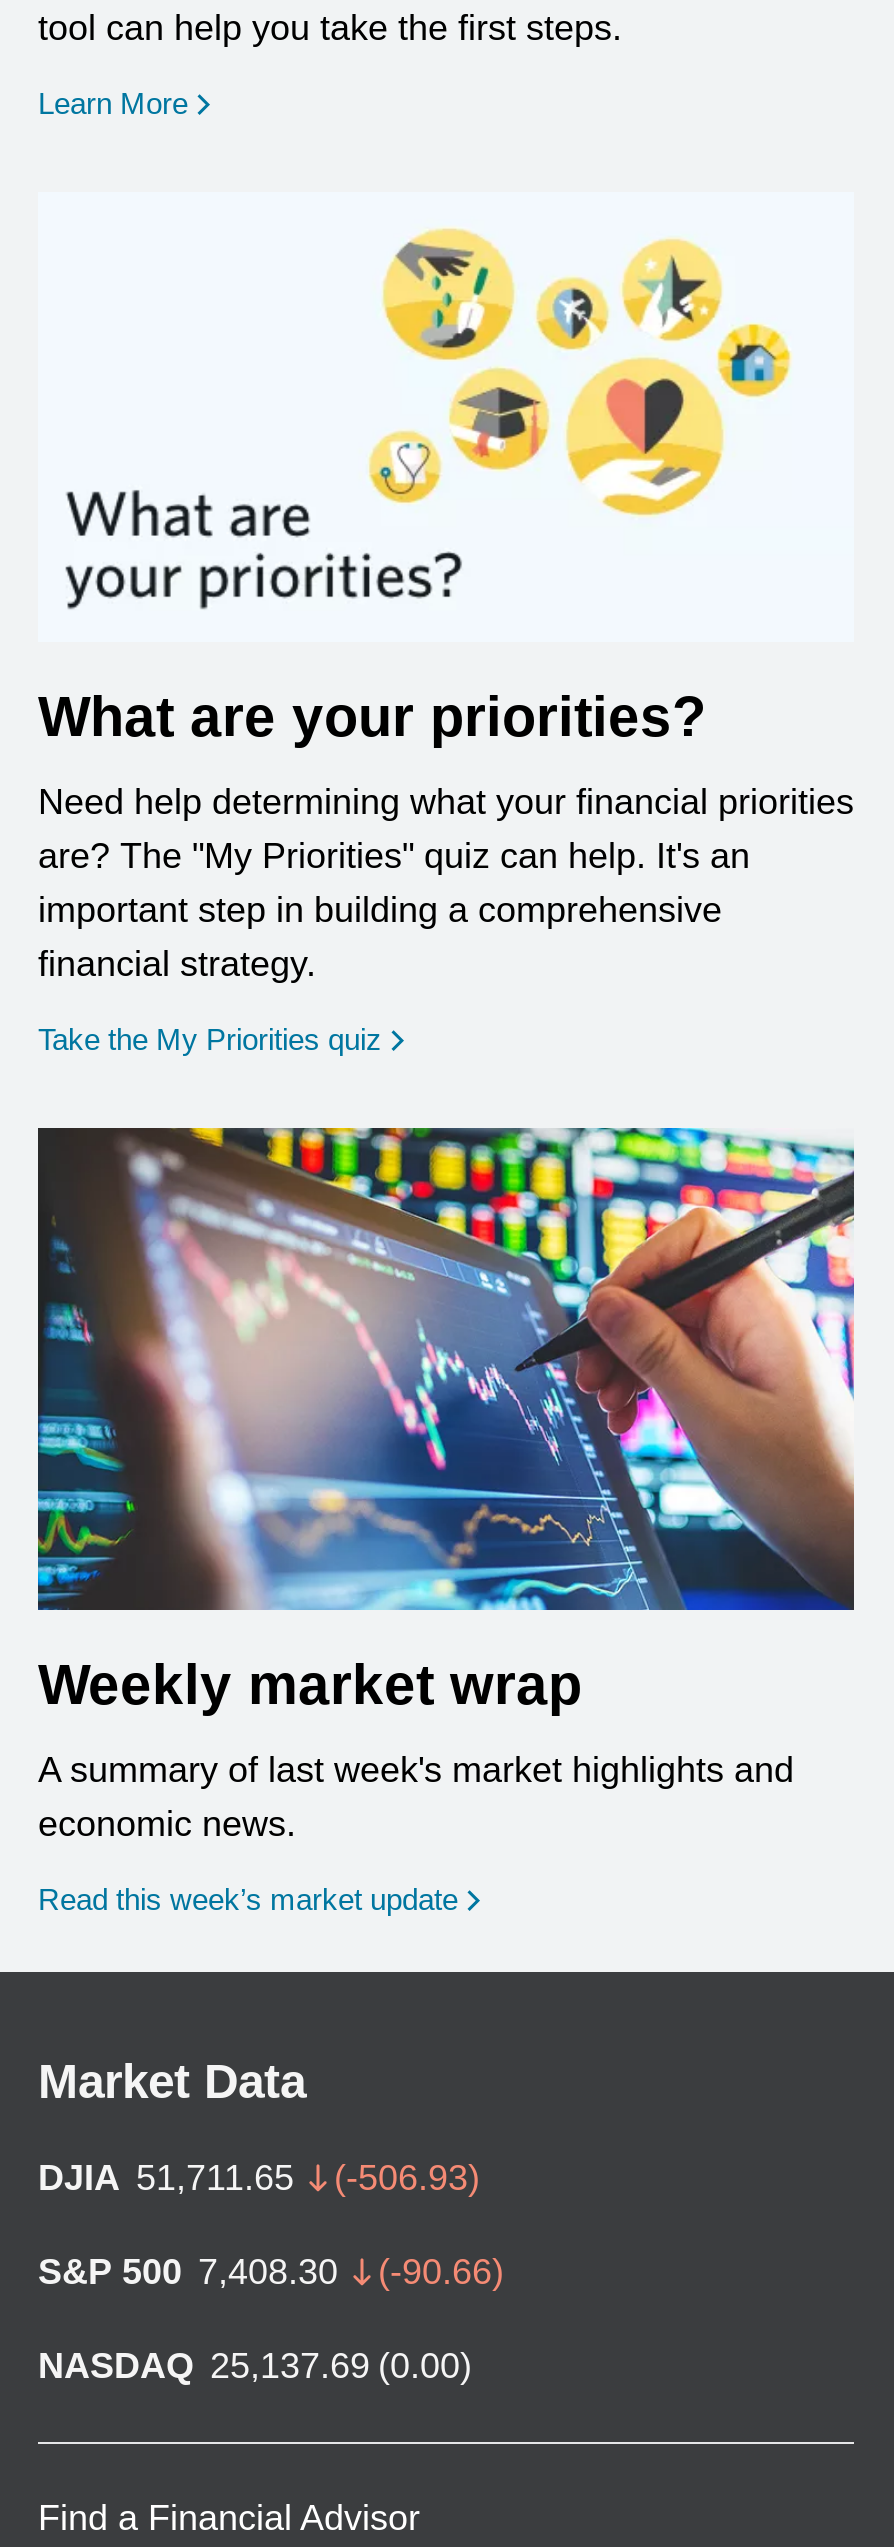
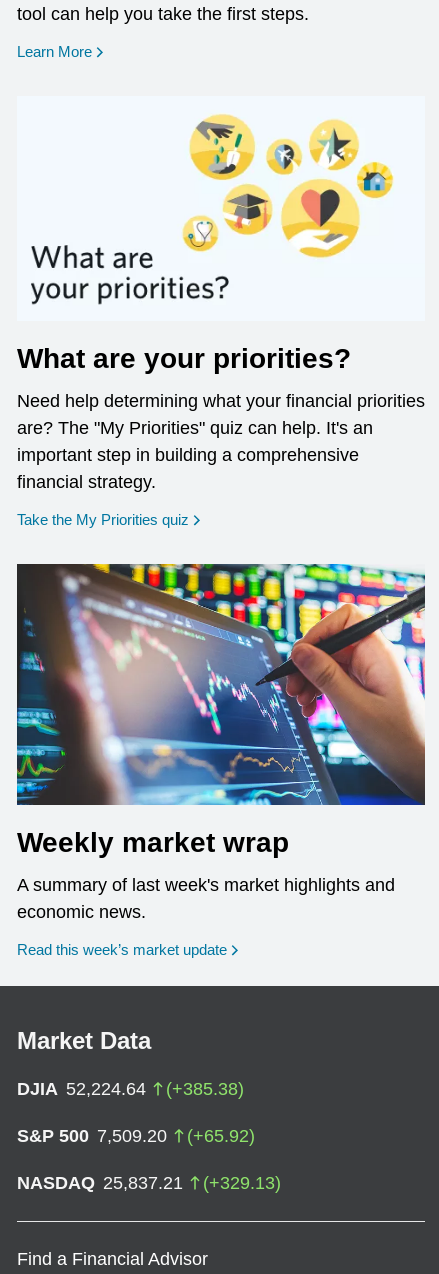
[38,2158,480,2198] DJIA 51,711.65 | (-506.93) -> [17,1079,244,1099] DJIA 52,224.64 | (+385.38)
[38,2252,504,2292] S&P 500 7,408.30 | (-90.66) -> [17,1126,255,1146] S&P 500 7,509.20 | (+65.92)
[38,2346,472,2386] NASDAQ 25,137.69 (0.00) -> [17,1173,281,1193] NASDAQ 25,837.21 | (+329.13)

